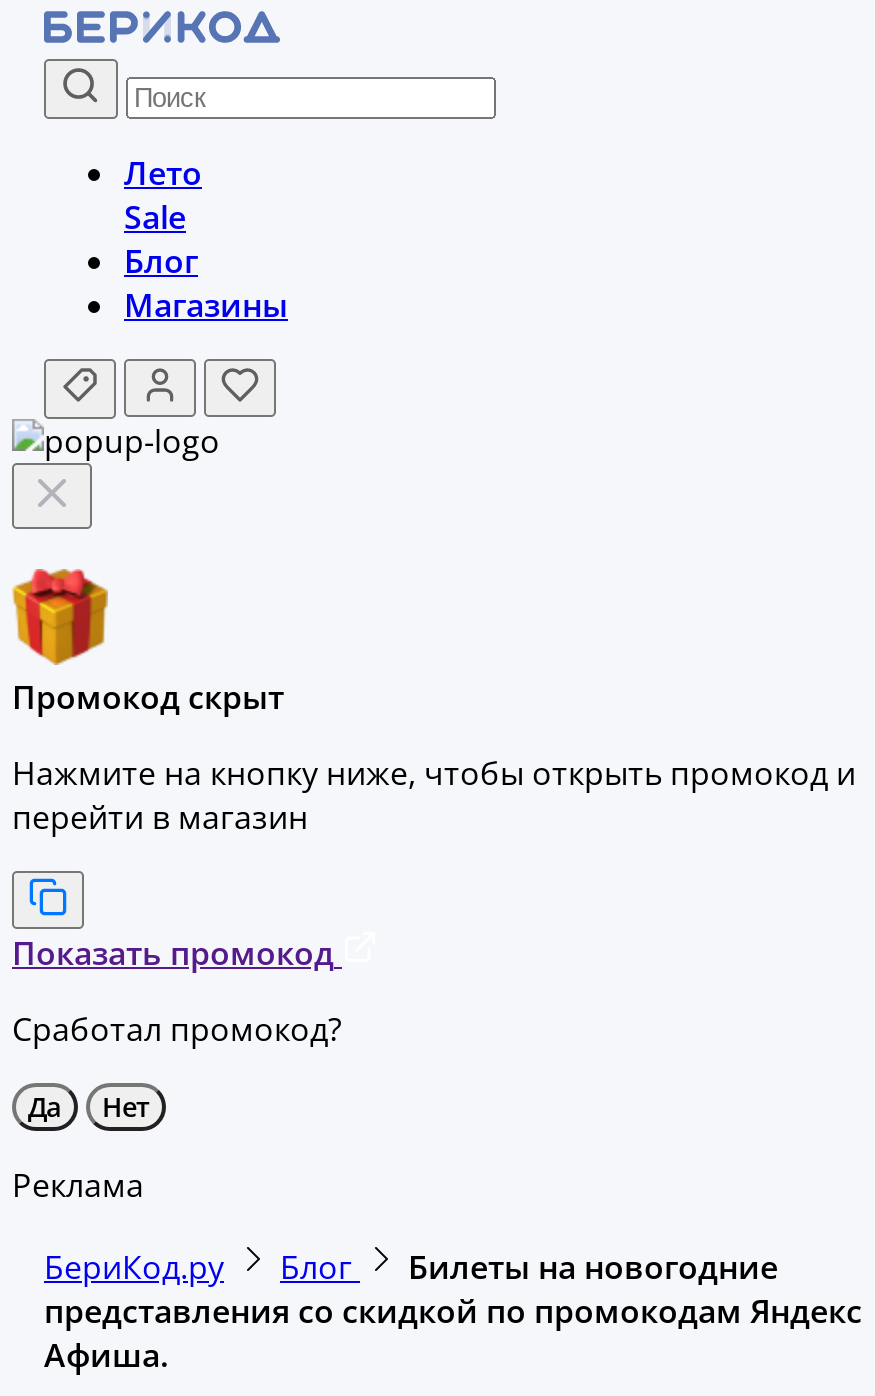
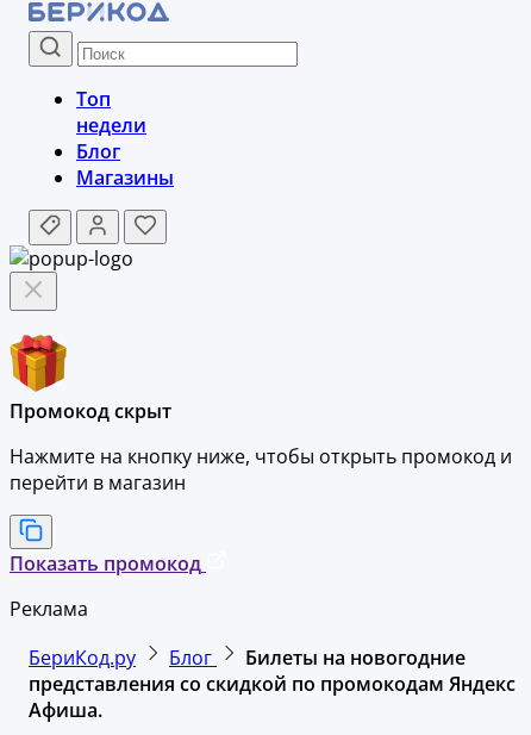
[124,151,202,239] Лето | Sale -> [76,86,146,138] Топ | недели
[12,1007,342,1125] Сработал промокод? | Да | Нет -> none

